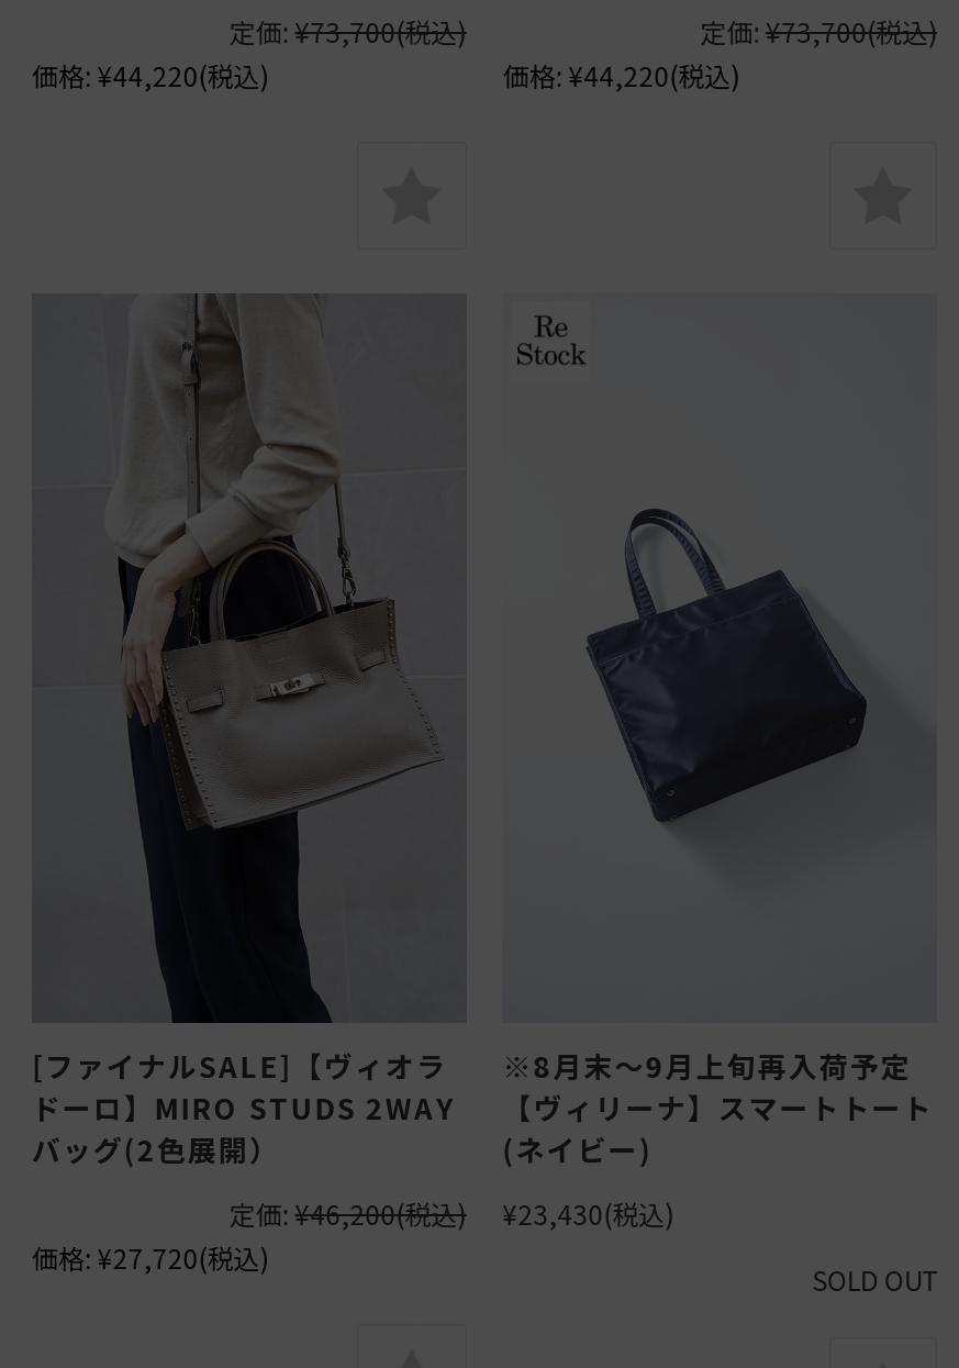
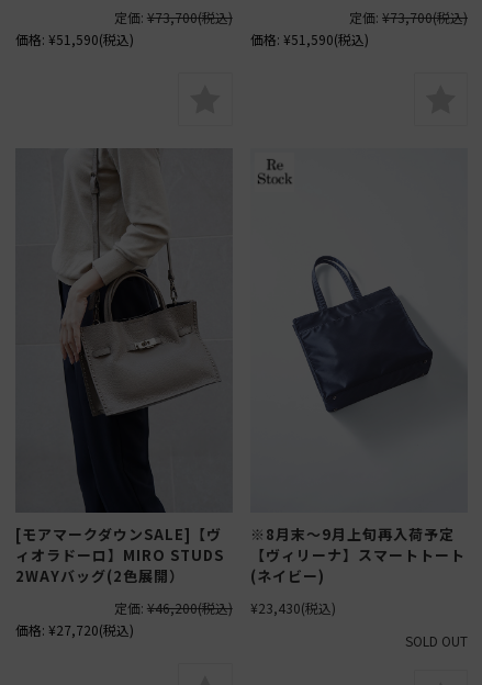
[32,55,269,92] 価格: ¥44,220(税込) -> [15,29,134,48] 価格: ¥51,590(税込)
[502,55,740,92] 価格: ¥44,220(税込) -> [251,29,369,48] 価格: ¥51,590(税込)
[32,1044,456,1170] [ファイナルSALE]【ヴィオラ | ドーロ】MIRO STUDS 2WAY | バッグ(2色展開） -> [15,523,224,586] [モアマークダウンSALE]【ヴ | ィオラドーロ】MIRO STUDS | 2WAYバッグ(2色展開）

